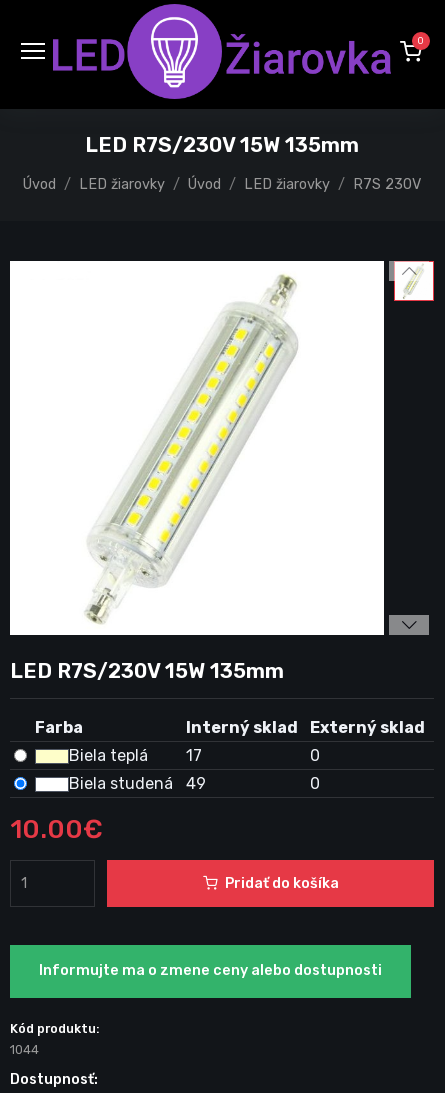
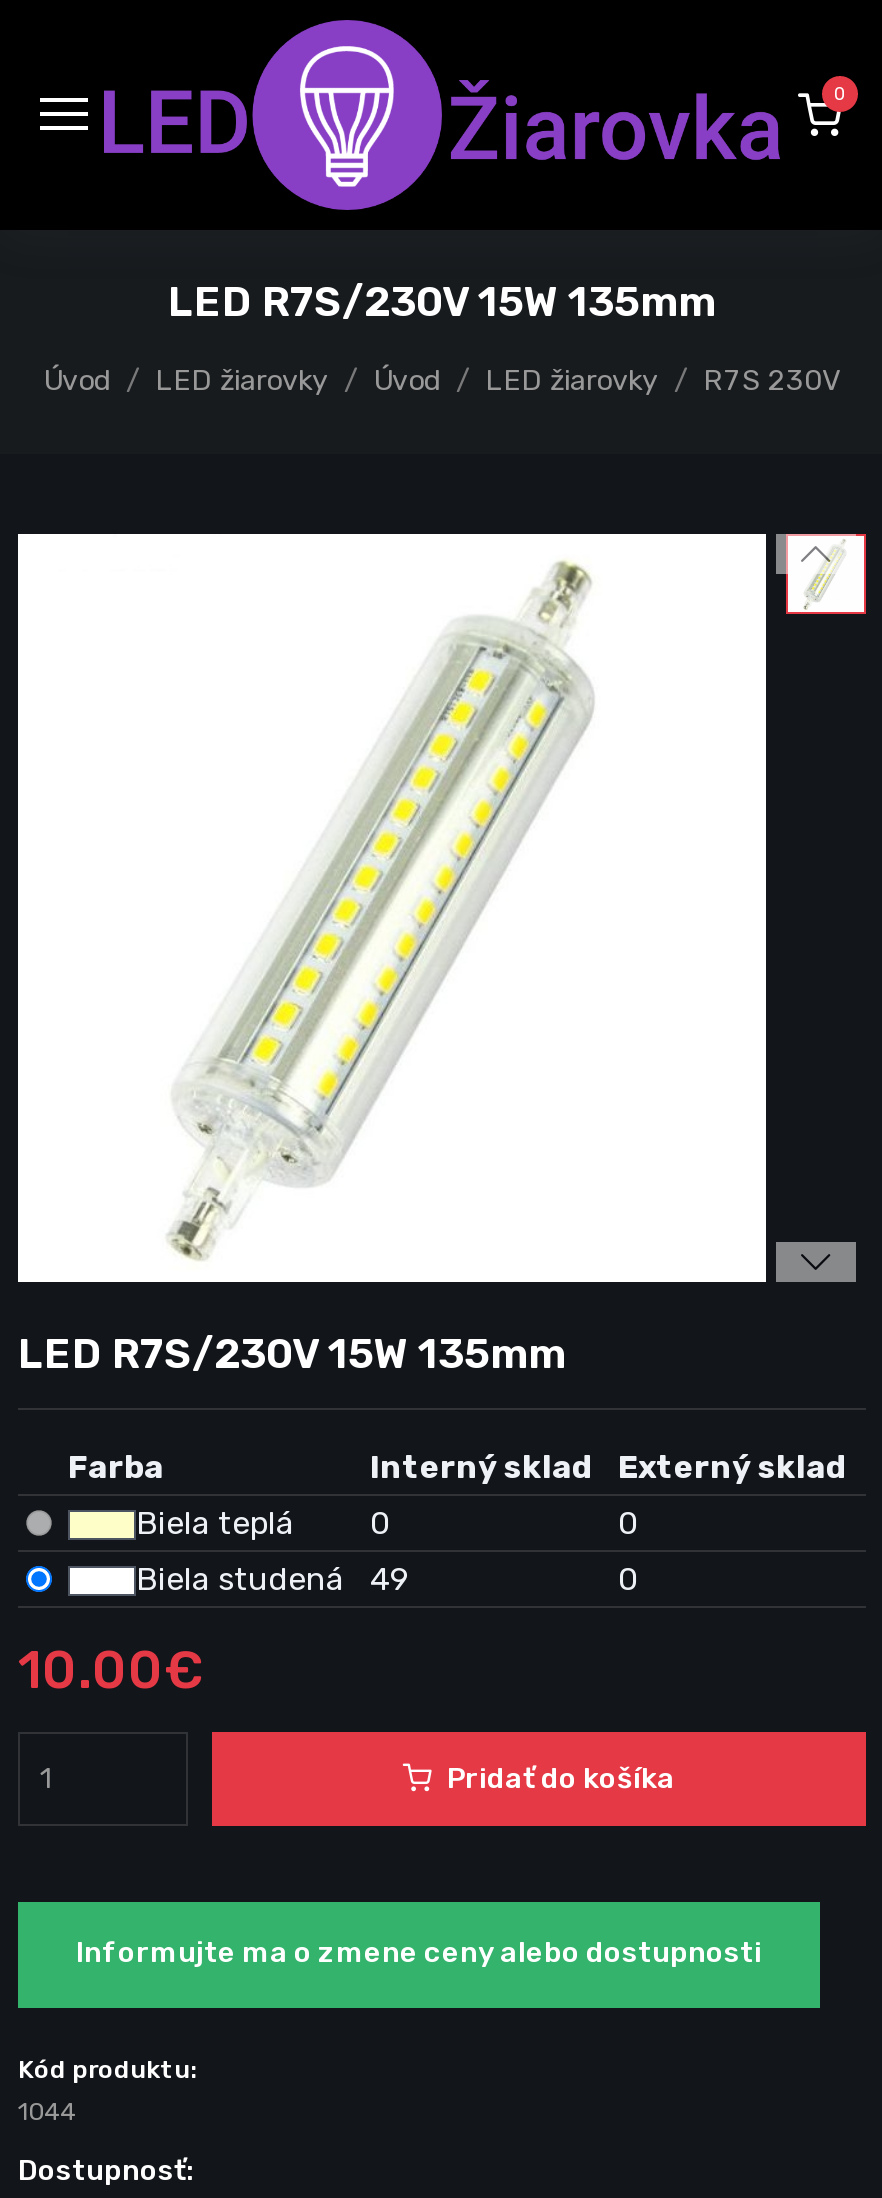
[69,746,202,765] Biela teplá 17 -> [136,1504,390,1542] Biela teplá 0

